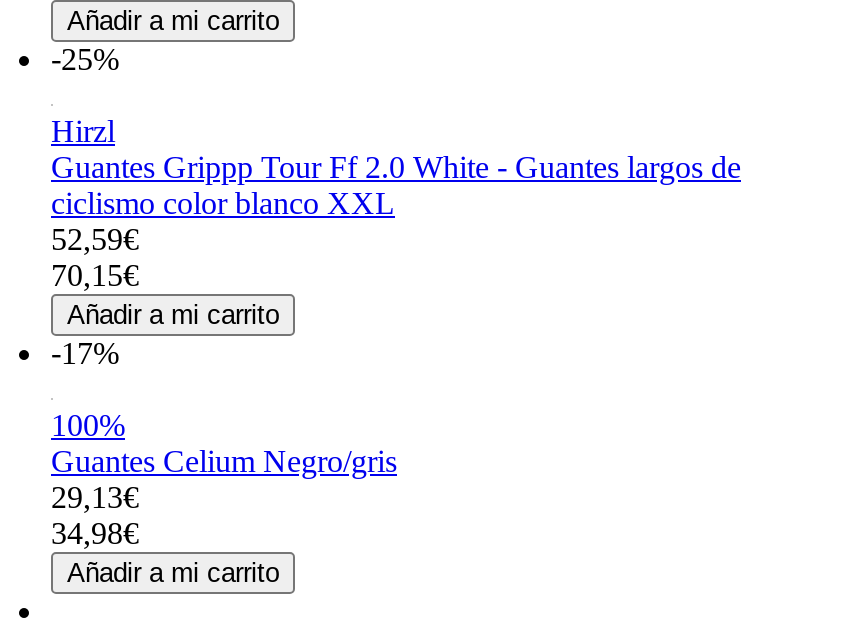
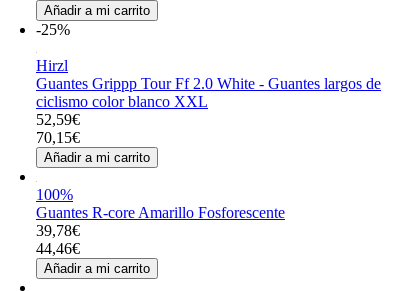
[51,336,119,370] -17% -> none
[51,444,397,550] Guantes Celium Negro/gris | 29,13€ | 34,98€ -> [36,204,285,257] Guantes R-core Amarillo Fosforescente | 39,78€ | 44,46€

